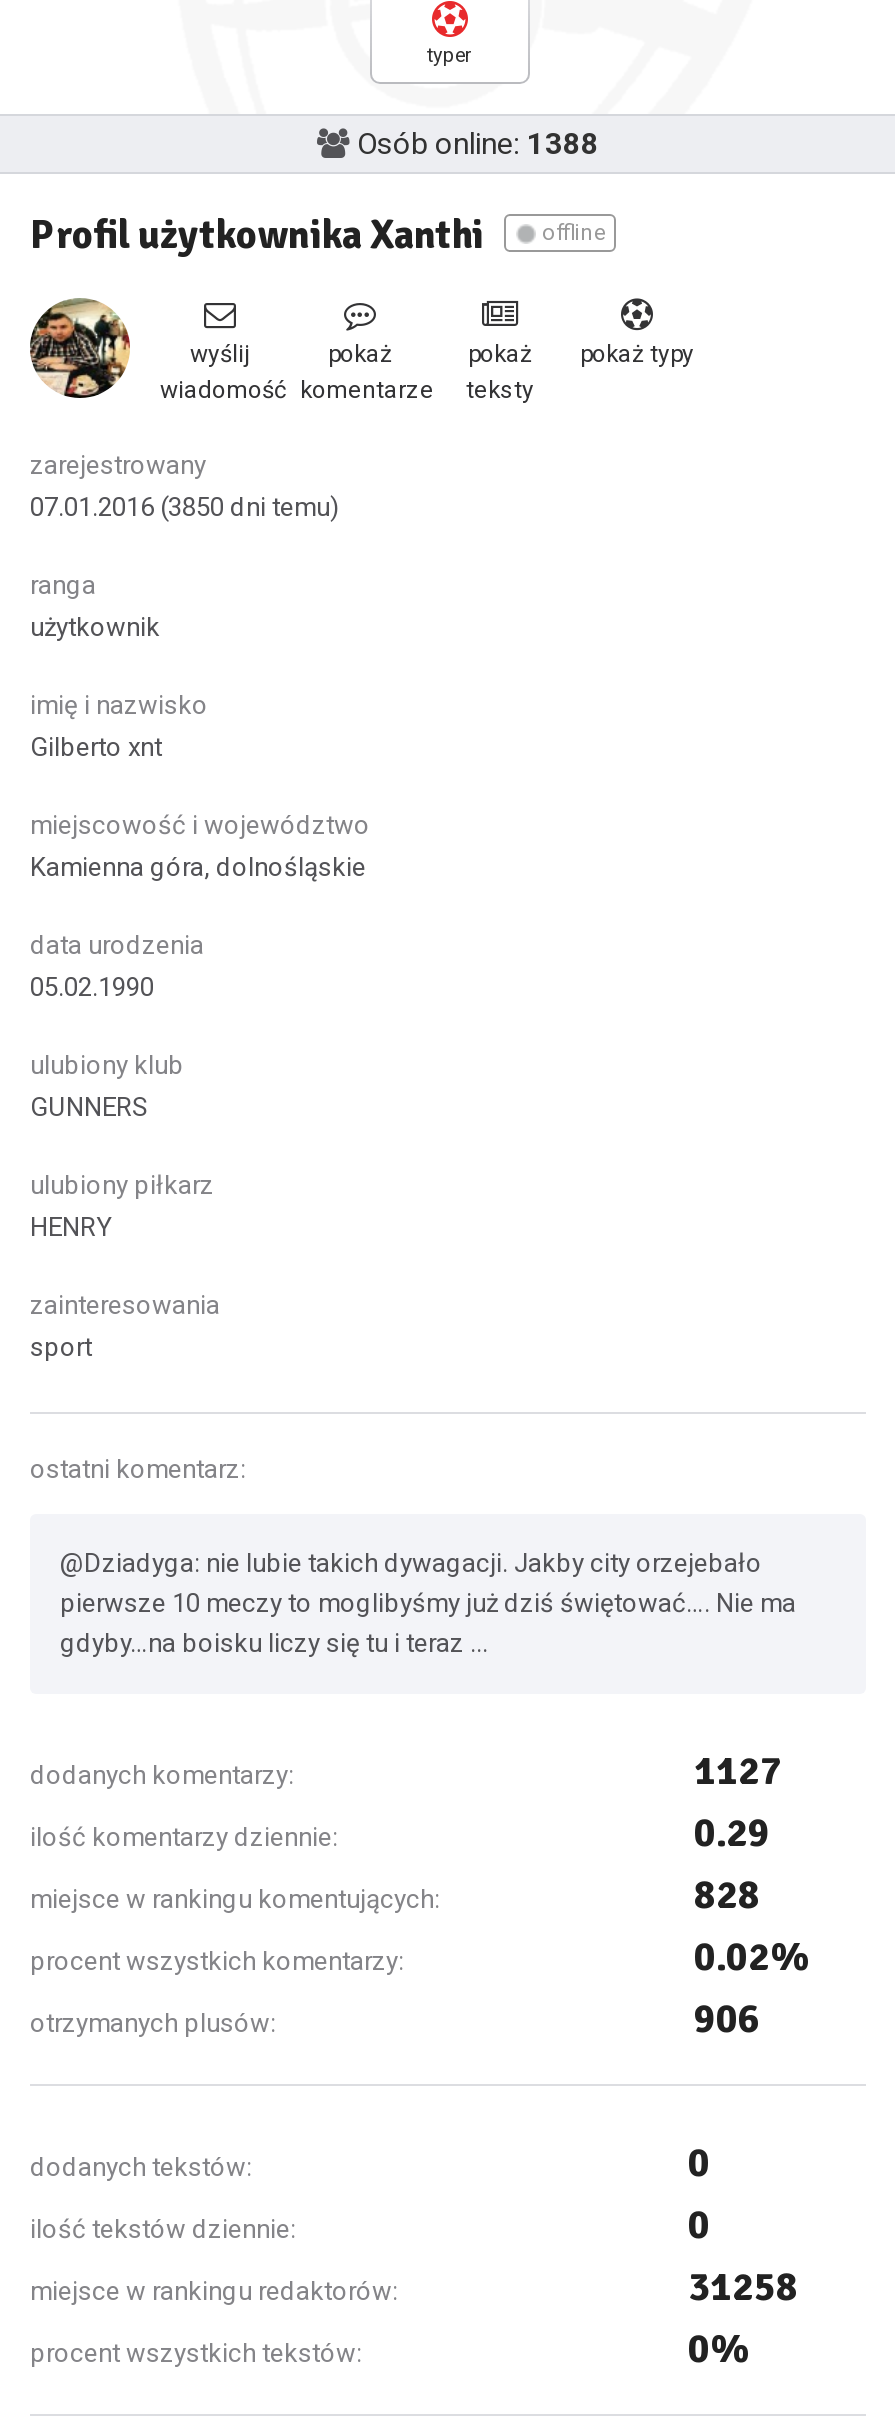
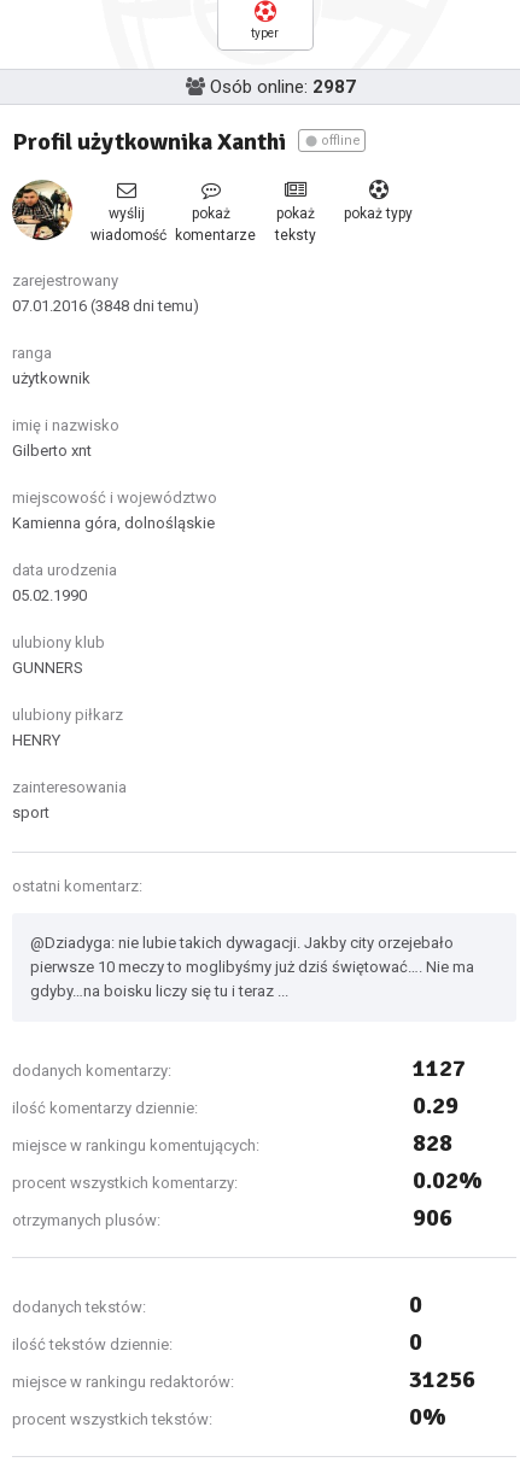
[357,126,599,162] Osób online: 1388 -> [209,76,355,98] Osób online: 2987
[30,492,340,522] 07.01.2016 (3850 dni temu) -> [12,297,199,315] 07.01.2016 (3848 dni temu)
[688,2262,798,2312] 31258 -> [409,1364,475,1394] 31256

